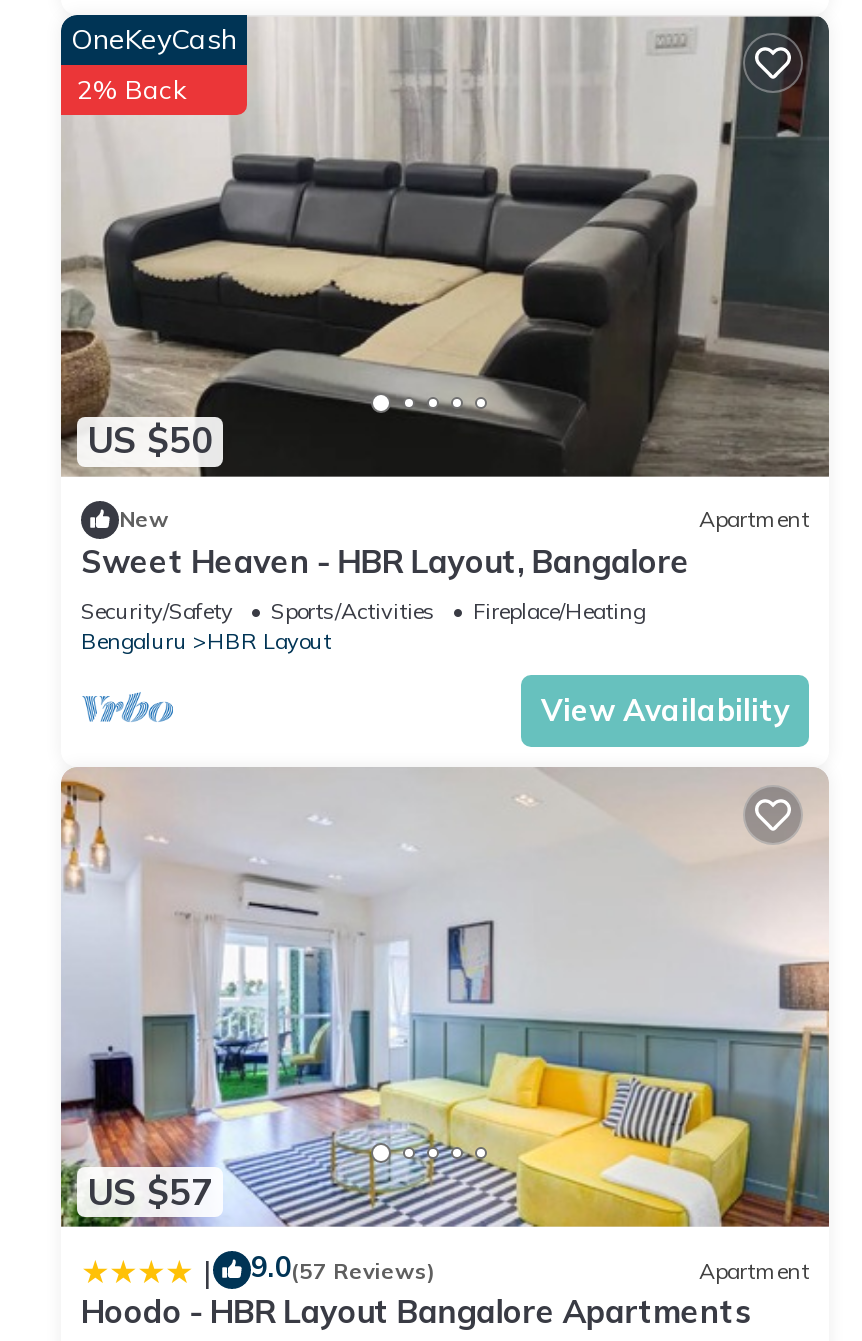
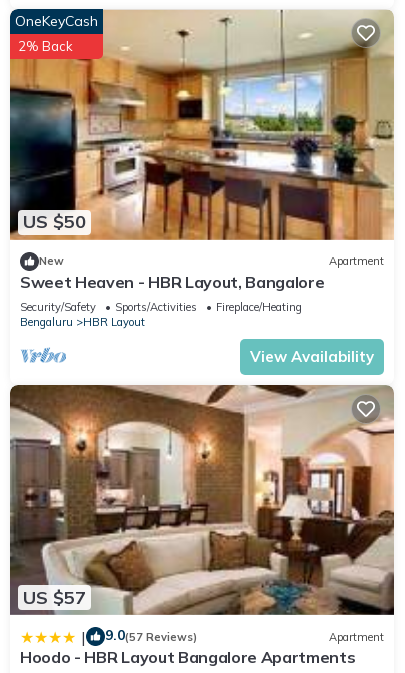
[59,15,831,479] [image] -> [9,10,395,241] [image]
[61,767,829,1229] [image] -> [10,385,394,616] [image]

